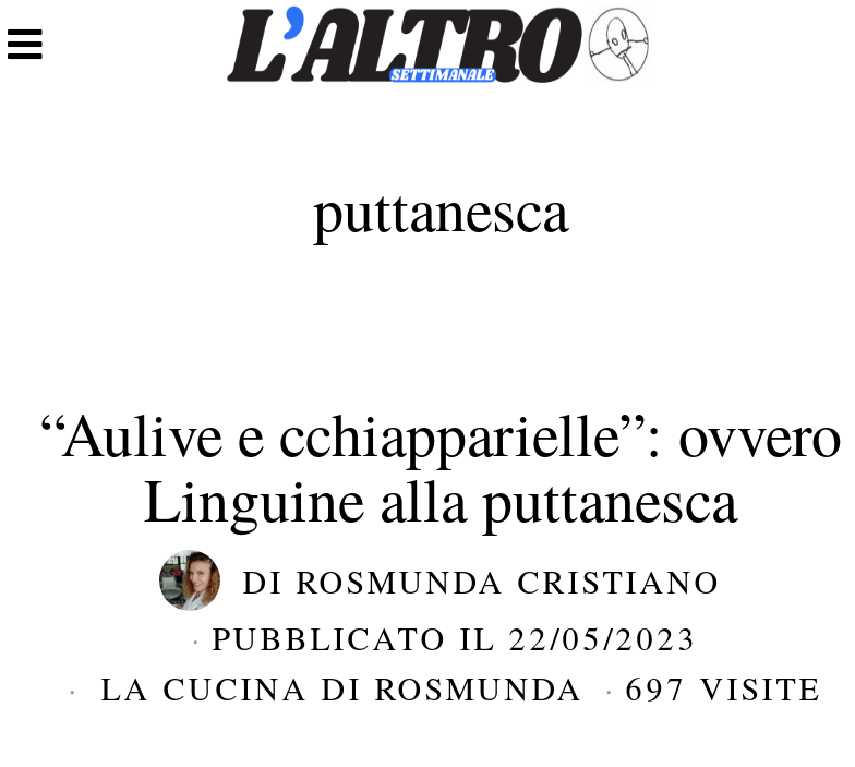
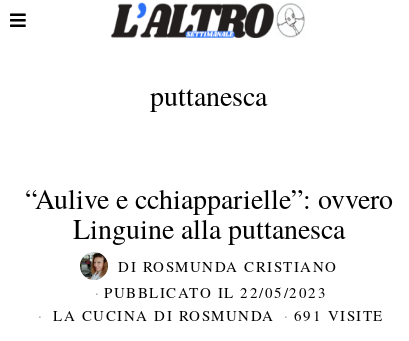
[101,666,822,710] LA CUCINA DI ROSMUNDA 697 VISITE -> [53,305,384,325] LA CUCINA DI ROSMUNDA 691 VISITE

